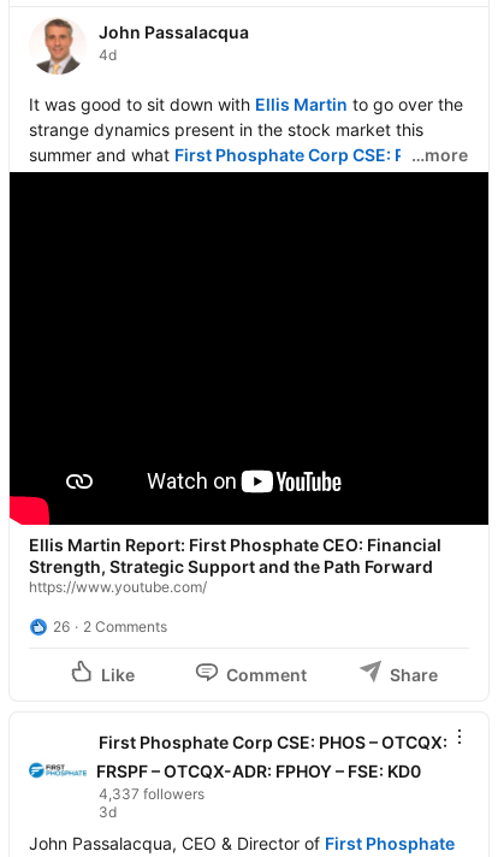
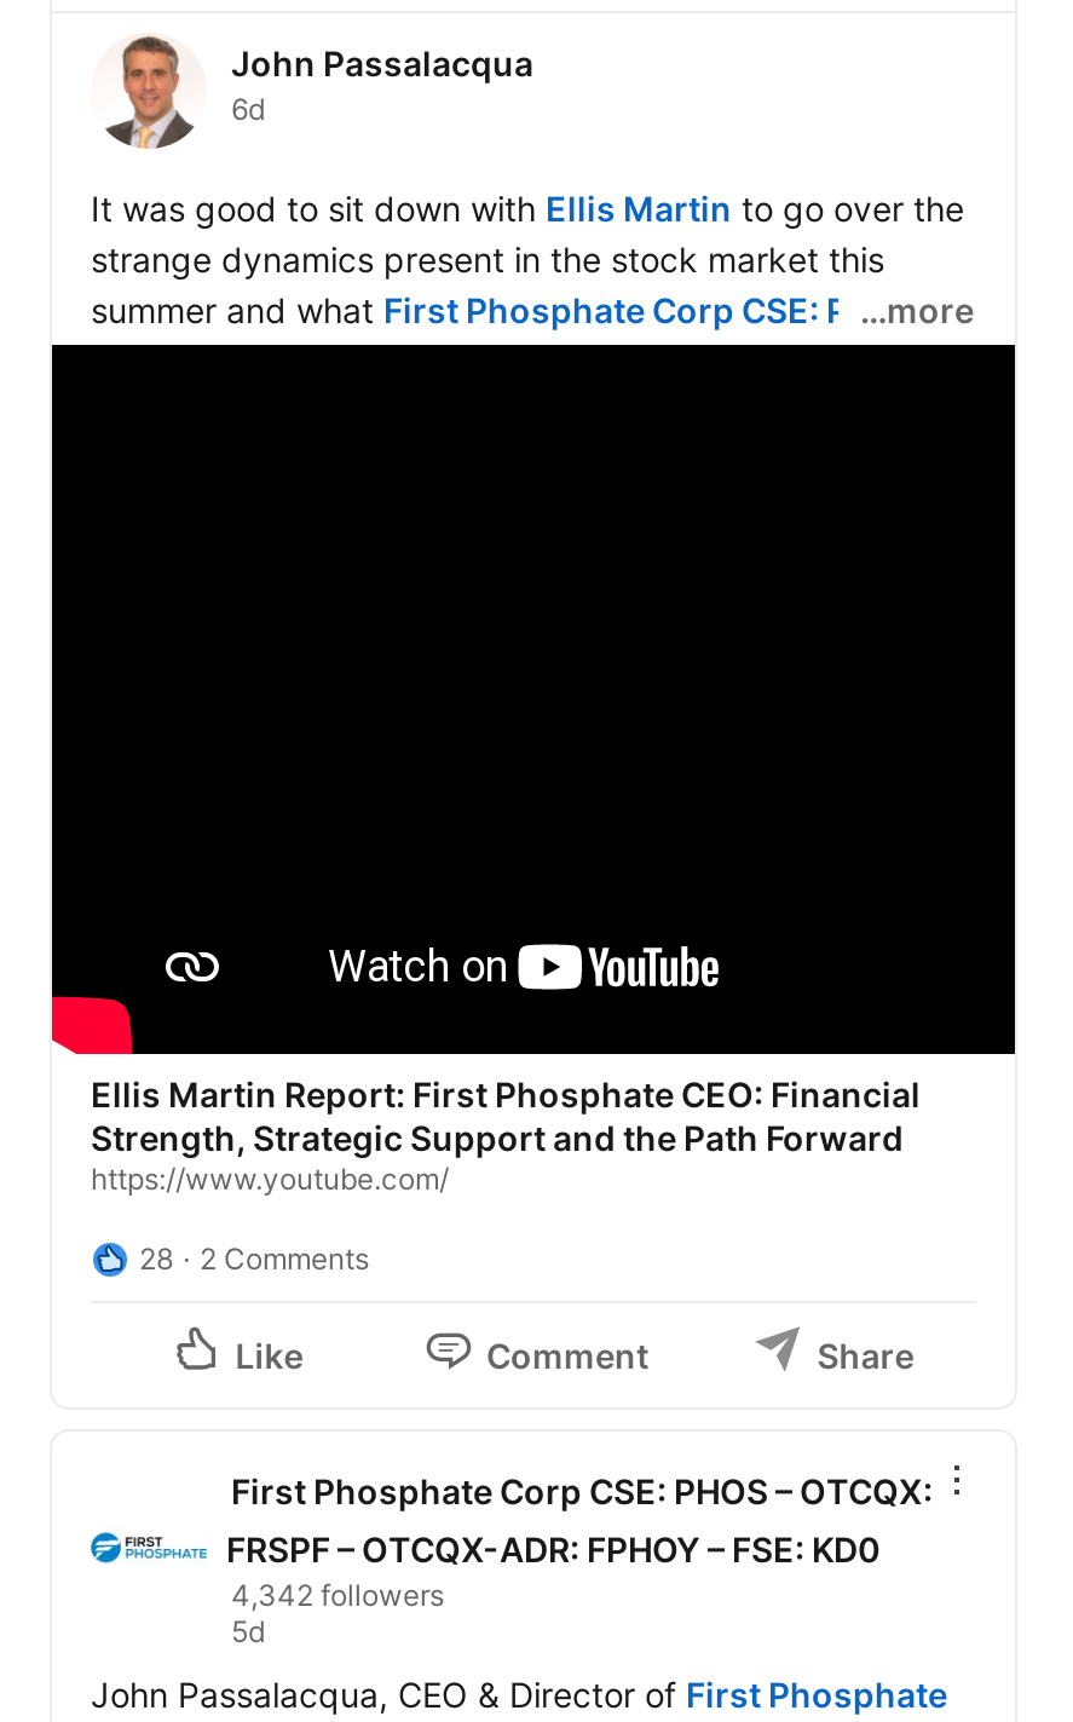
[99,46,117,64] 4d -> [231,91,265,127] 6d
[53,617,167,636] 26 2 Comments -> [139,1240,369,1277] 28 2 Comments
[99,785,204,821] 4,337 followers | 3d -> [231,1577,444,1649] 4,342 followers | 5d

